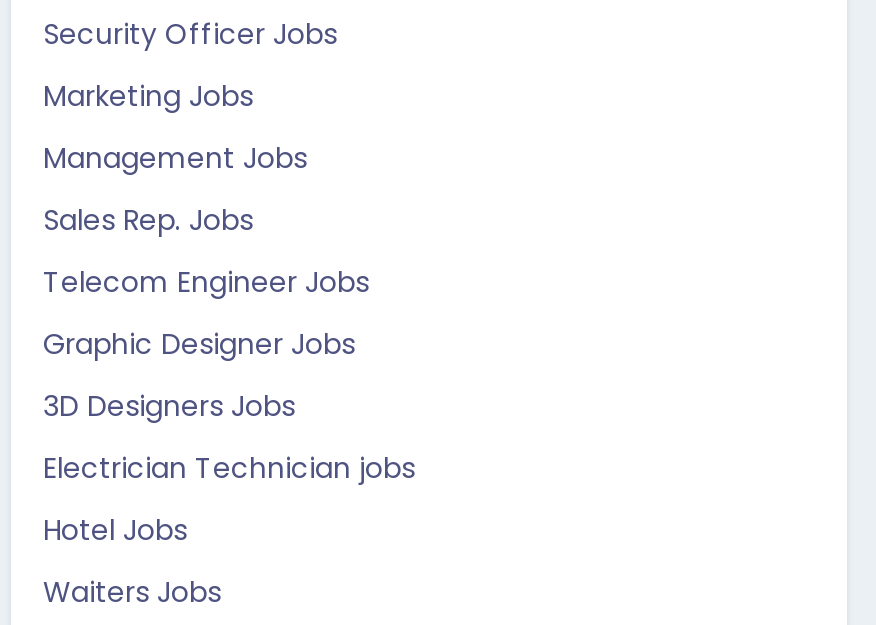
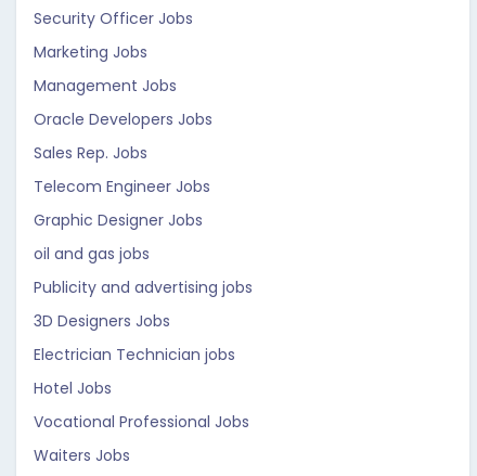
none -> [34,108,212,130] Oracle Developers Jobs
none -> [34,243,253,298] oil and gas jobs | Publicity and advertising jobs
none -> [34,411,249,433] Vocational Professional Jobs

